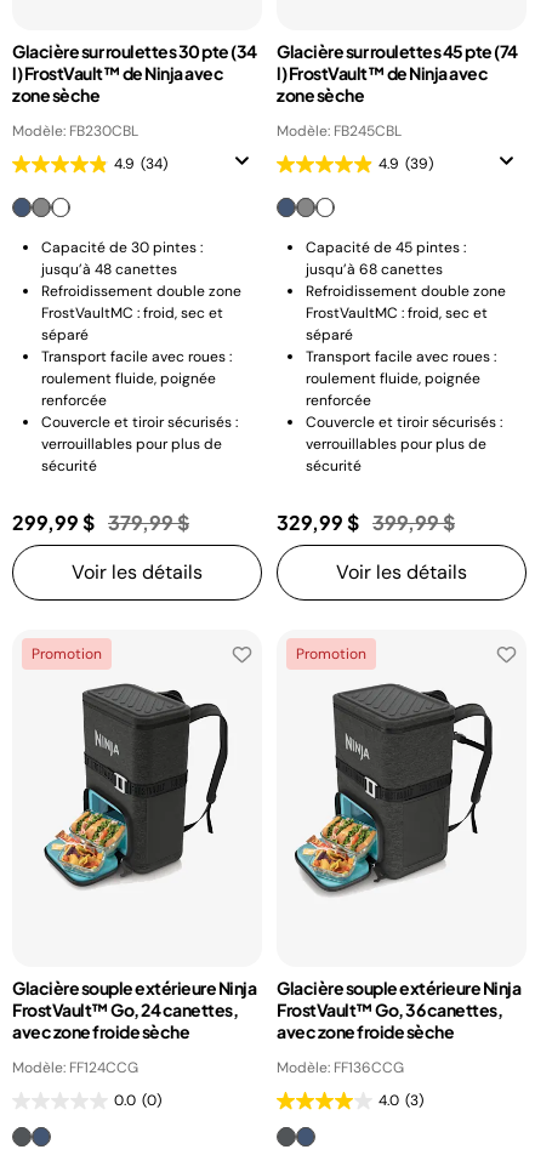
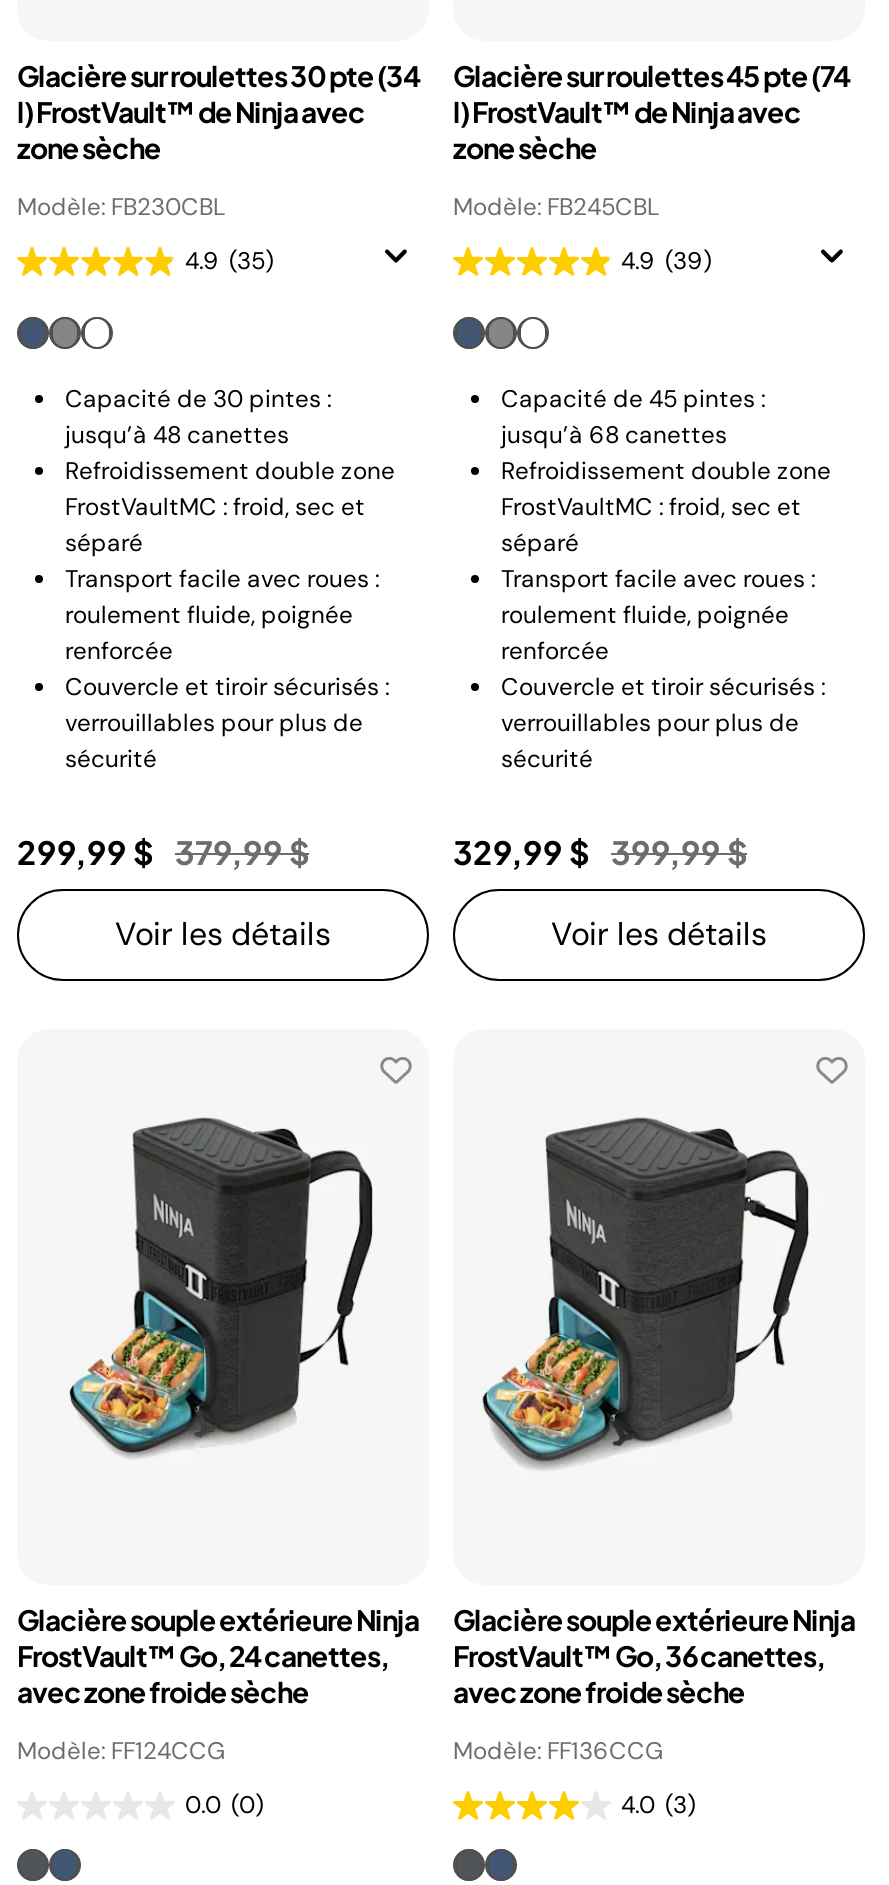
[114,154,167,173] 4.9 (34) -> [185,245,273,277] 4.9 (35)
[32,644,102,664] Promotion -> none
[296,644,366,664] Promotion -> none

